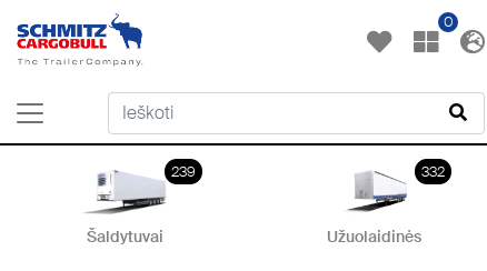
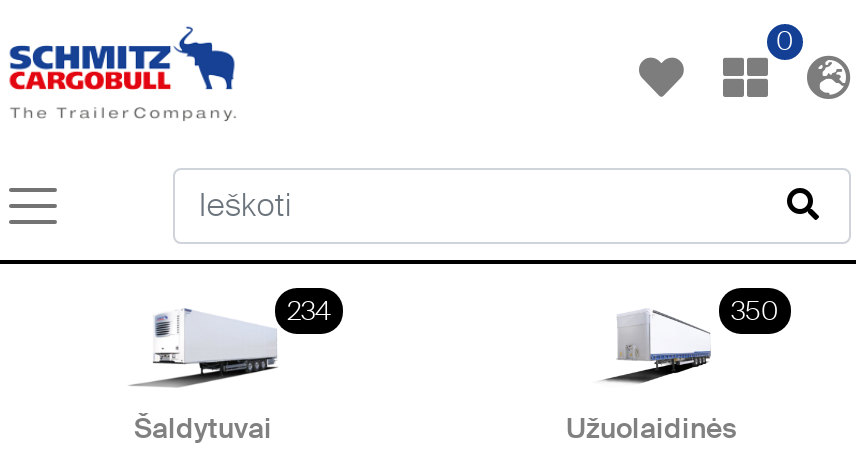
[171,162,196,181] 239 -> [287,294,331,328] 234
[421,162,445,181] 332 -> [731,294,779,328] 350

